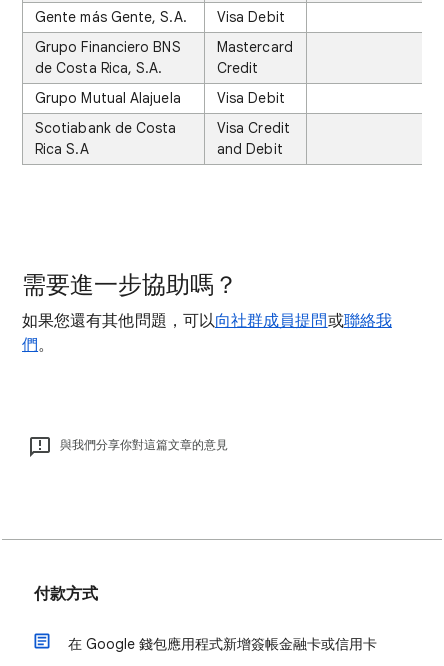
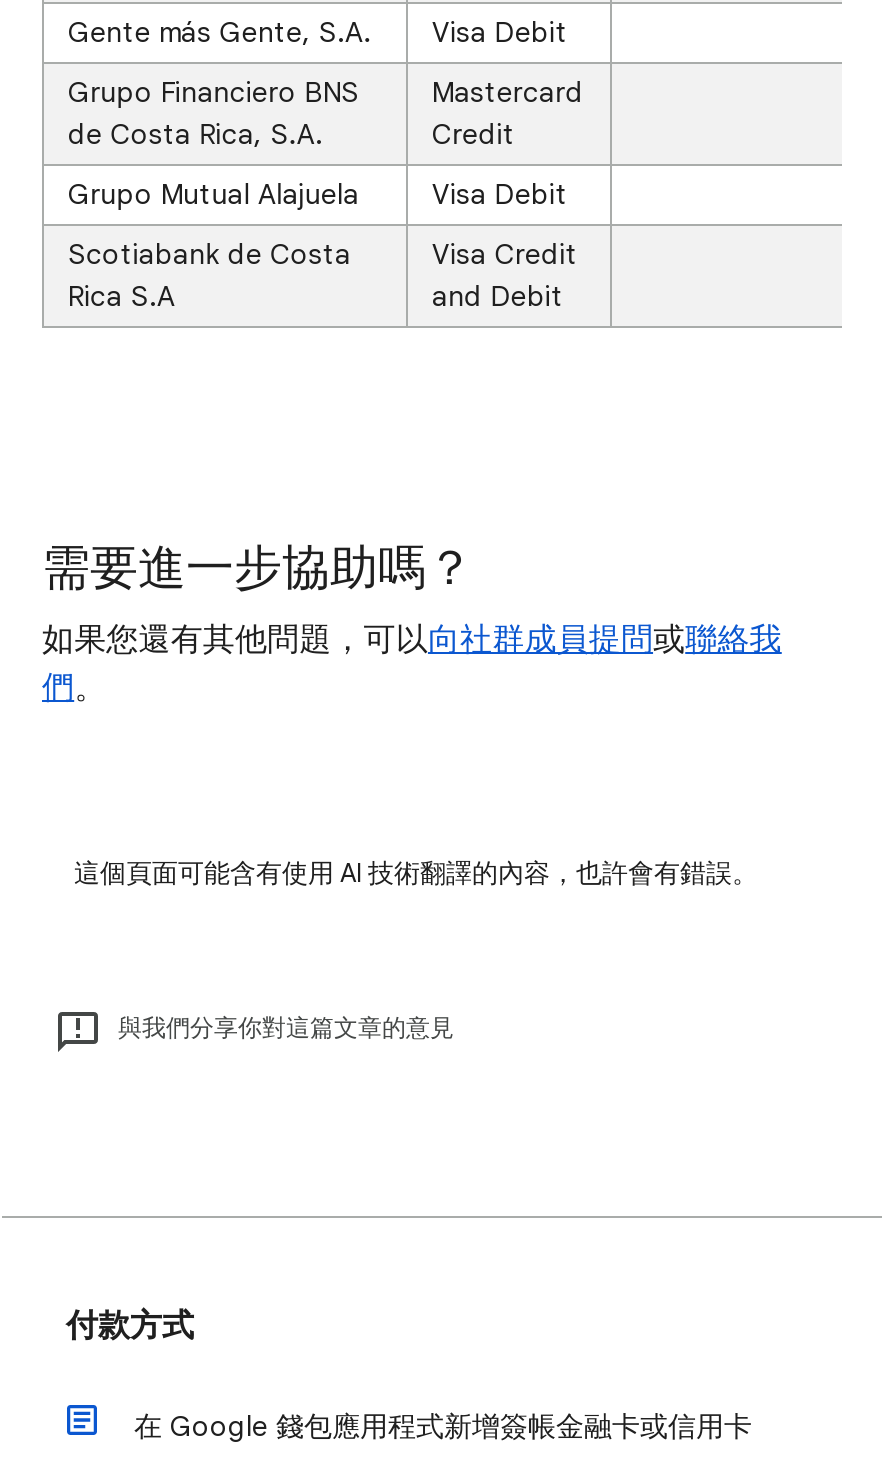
none -> [74,857,758,891] 這個頁面可能含有使用 AI 技術翻譯的內容，也許會有錯誤。

